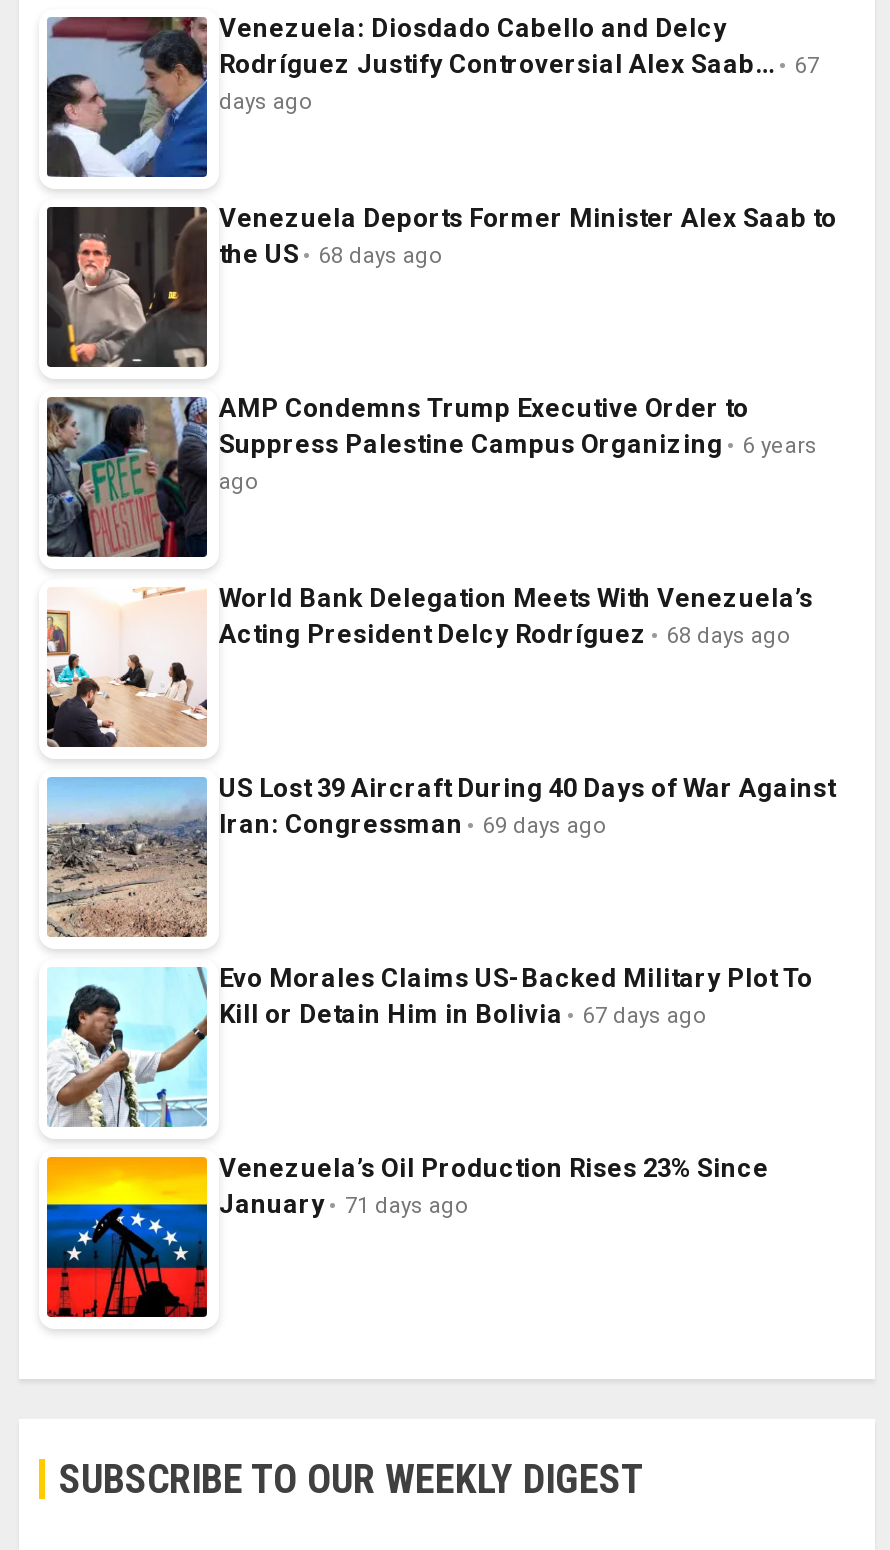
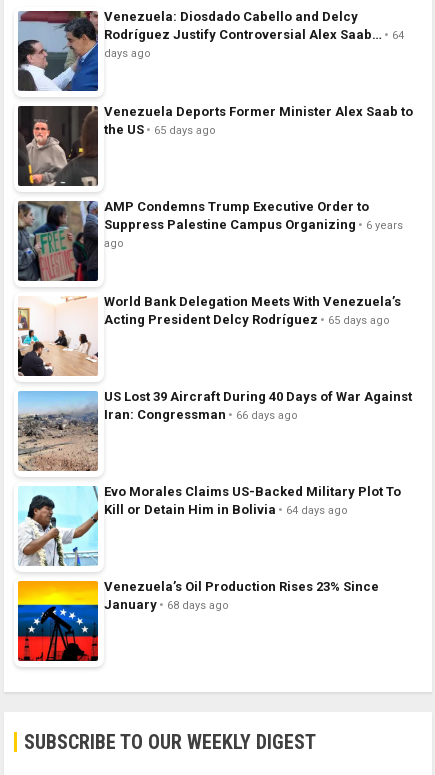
[219,50,819,80] Rodríguez Justify Controversial Alex Saab… 67 -> [104,27,404,42] Rodríguez Justify Controversial Alex Saab… 64
[219,240,443,270] the US 68 days ago -> [104,122,216,137] the US 65 days ago
[219,620,791,650] Acting President Delcy Rodríguez 68 days ago -> [104,312,390,327] Acting President Delcy Rodríguez 65 days ago
[219,810,607,840] Iran: Congressman 69 days ago -> [104,407,298,422] Iran: Congressman 66 days ago
[219,1000,707,1030] Kill or Detain Him in Bolivia 67 days ago -> [104,502,348,517] Kill or Detain Him in Bolivia 64 days ago
[219,1190,469,1220] January 71 days ago -> [104,597,229,612] January 68 days ago

